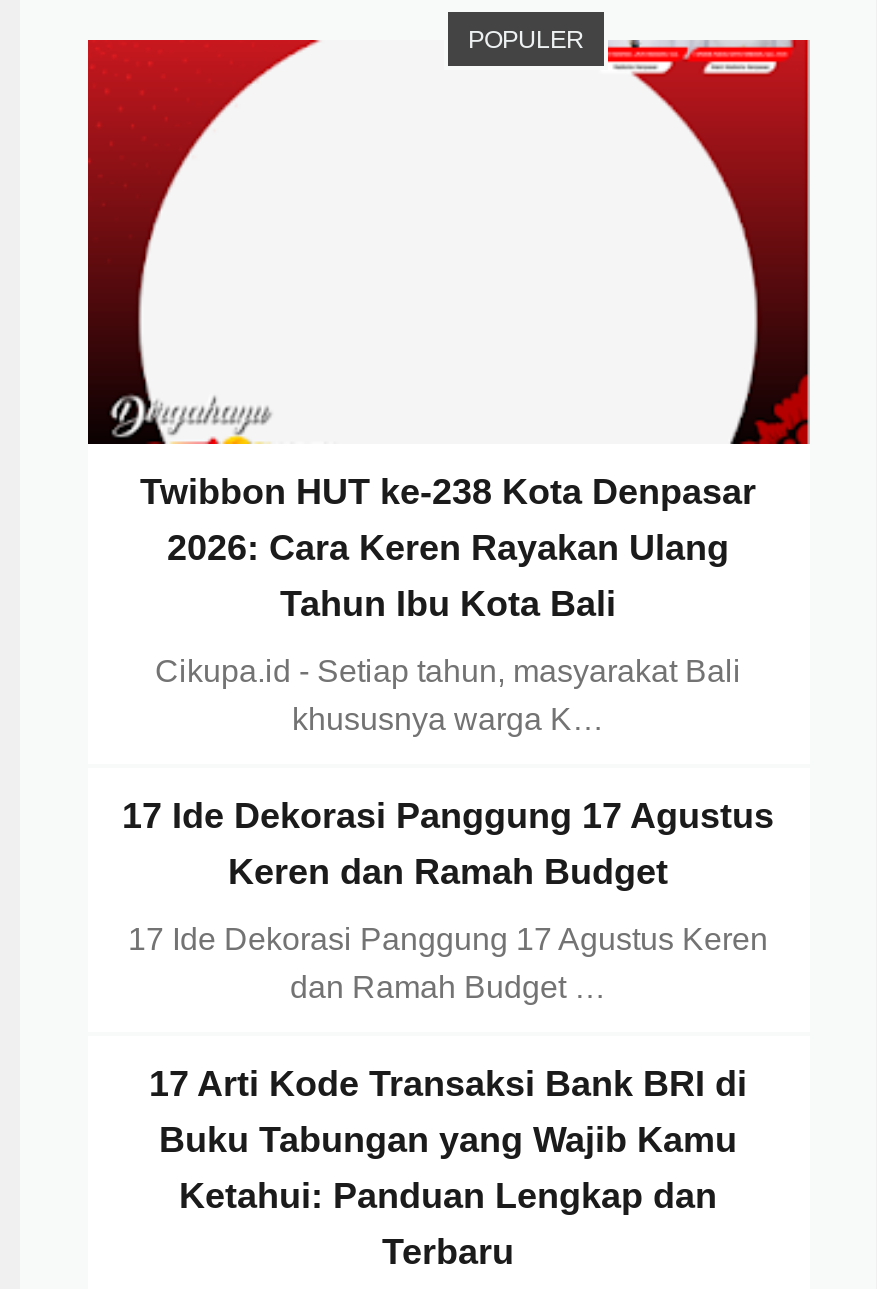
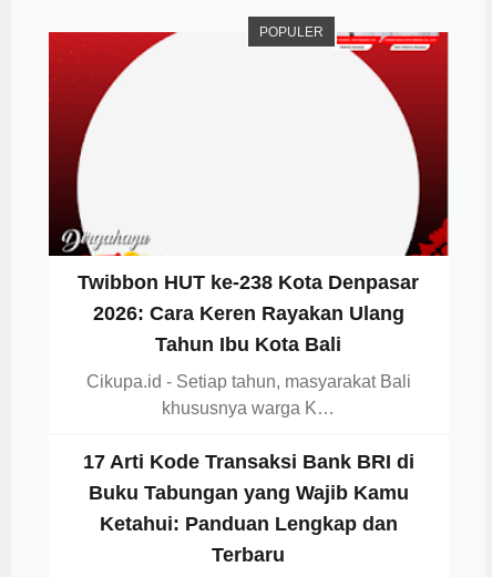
[122,797,774,1005] 17 Ide Dekorasi Panggung 17 Agustus | Keren dan Ramah Budget | 17 Ide Dekorasi Panggung 17 Agustus Keren | dan Ramah Budget … -> none

